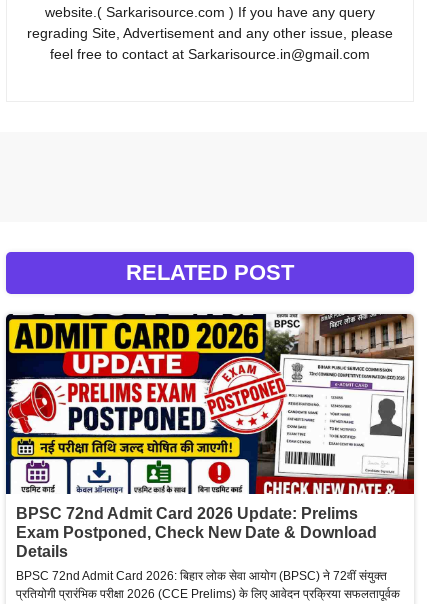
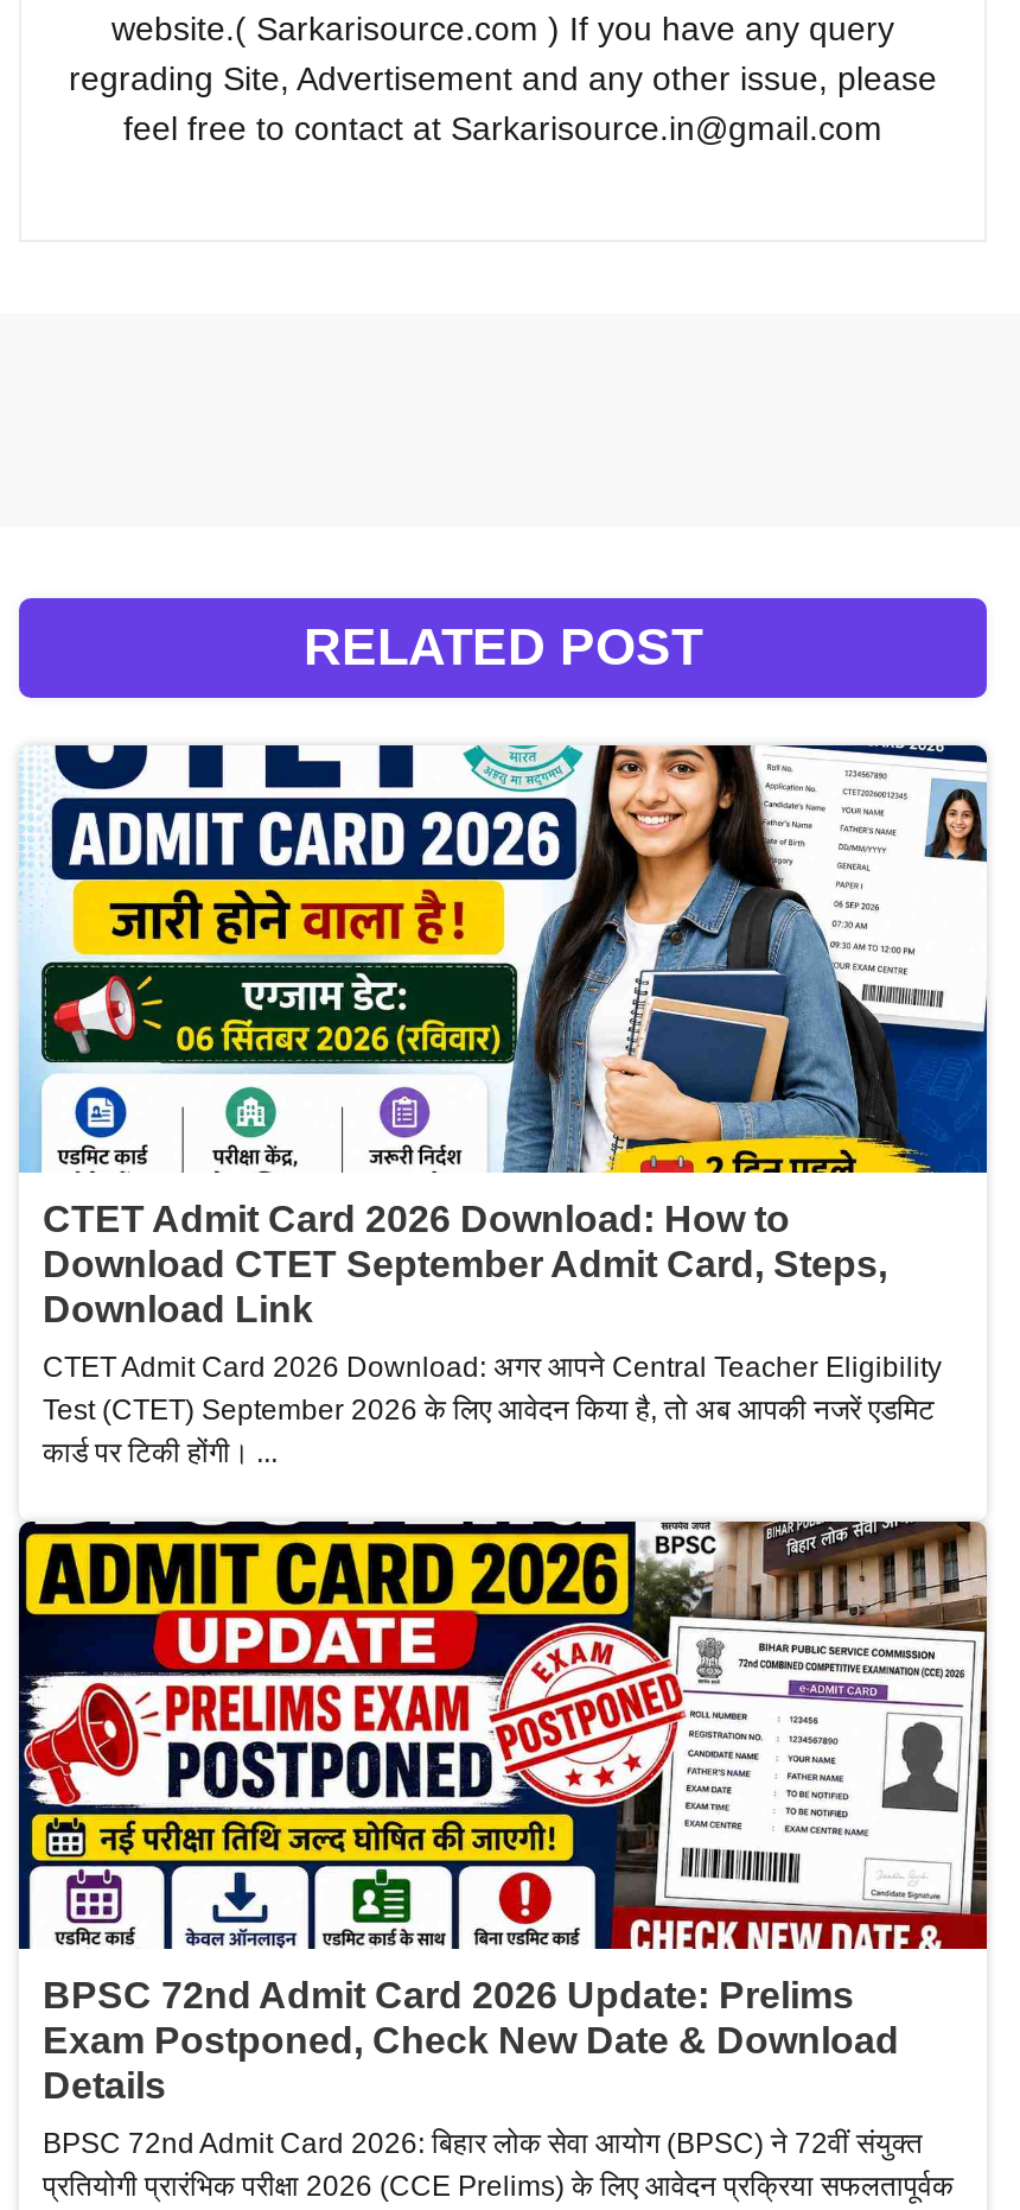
none -> [19,743,989,1469] [image] | CTET Admit Card 2026 Download: How to | Download CTET September Admit Card, Steps, | Download Link | CTET Admit Card 2026 Download: अगर आपने Central Teacher Eligibility | Test (CTET) September 2026 के लिए आवेदन किया है, तो अब आपकी नजरें एडमिट | कार्ड पर टिकी होंगी। ...

